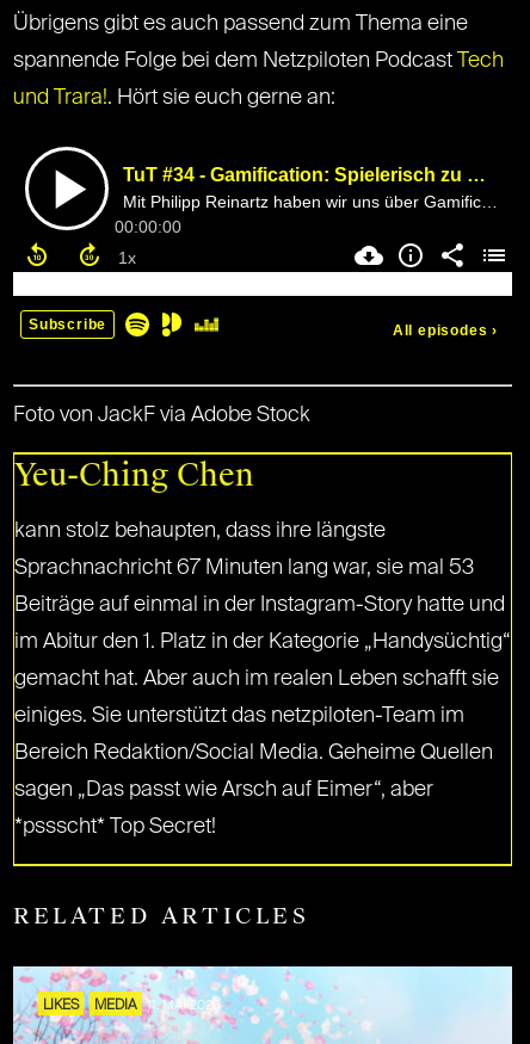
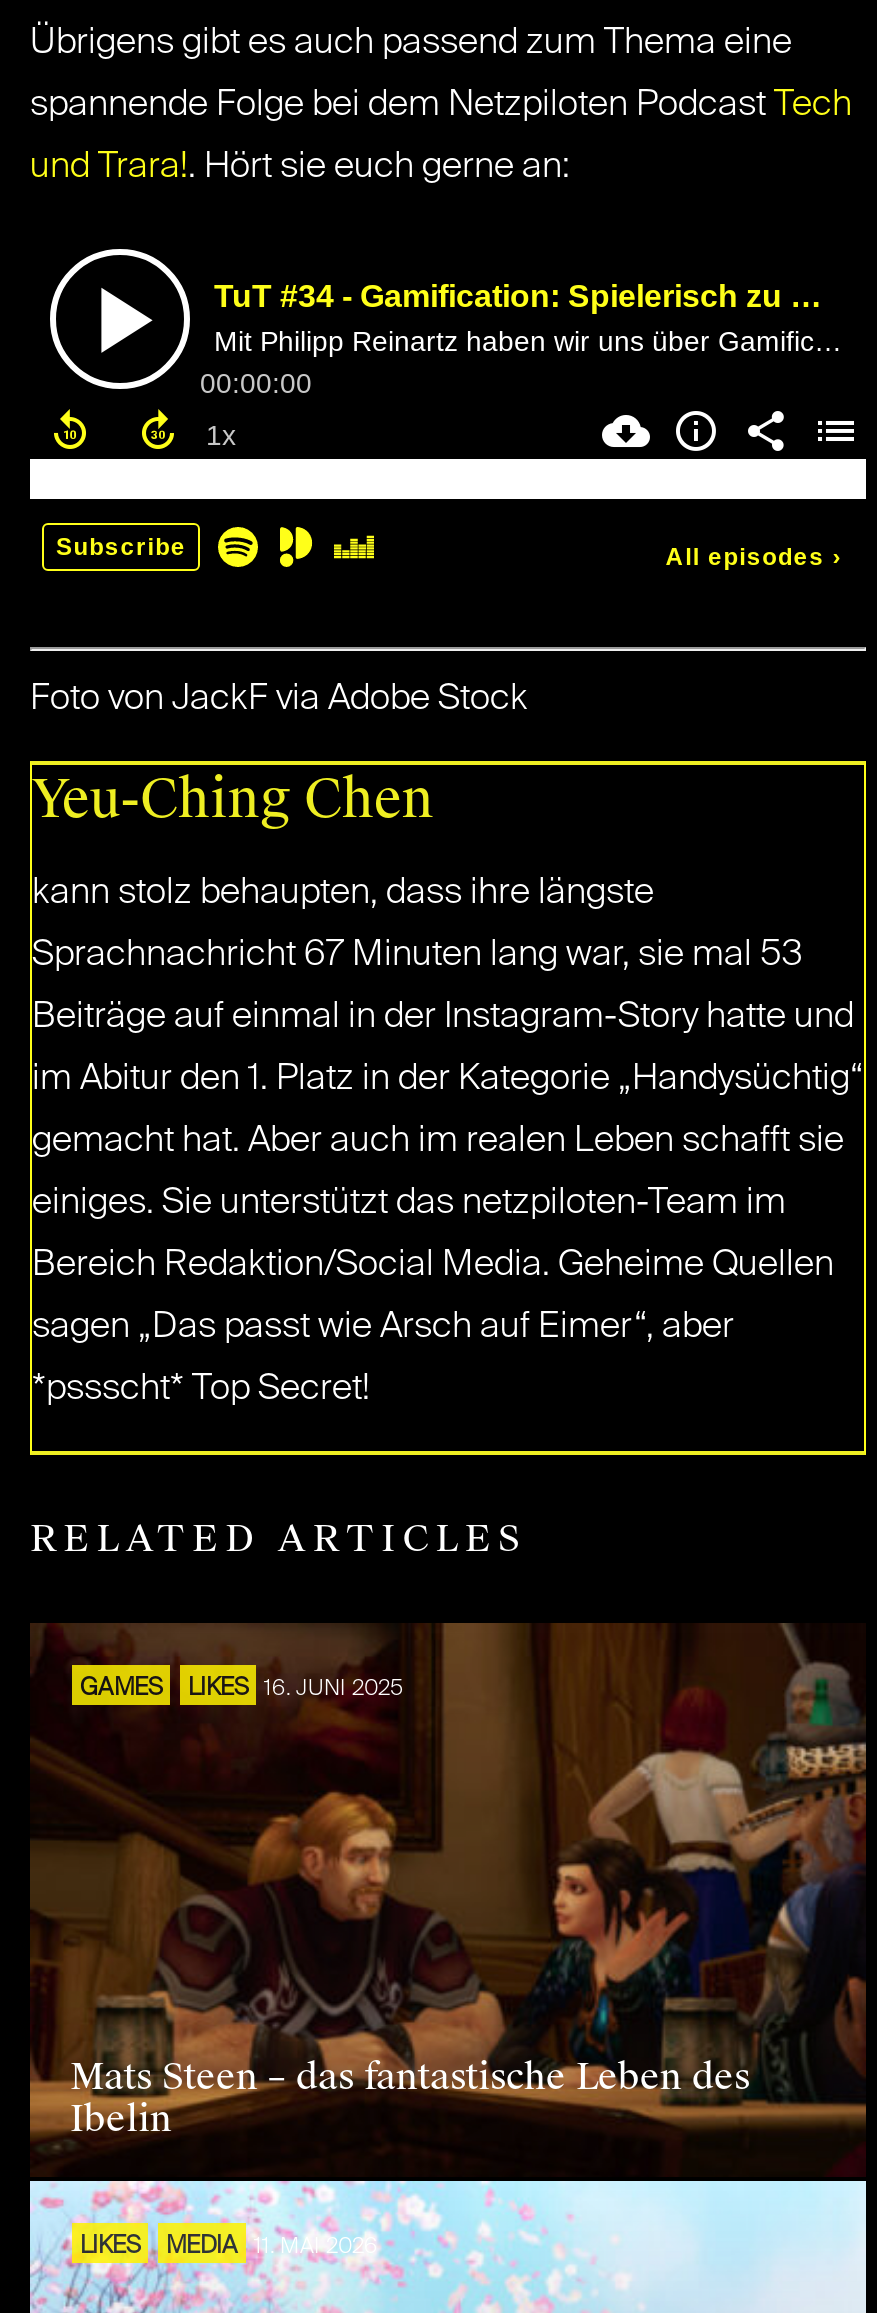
none -> [28,1623,866,2175] [image] | GAMES | LIKES | 16. JUNI 2025
none -> [70,2054,750,2144] Mats Steen – das fantastische Leben des | Ibelin

